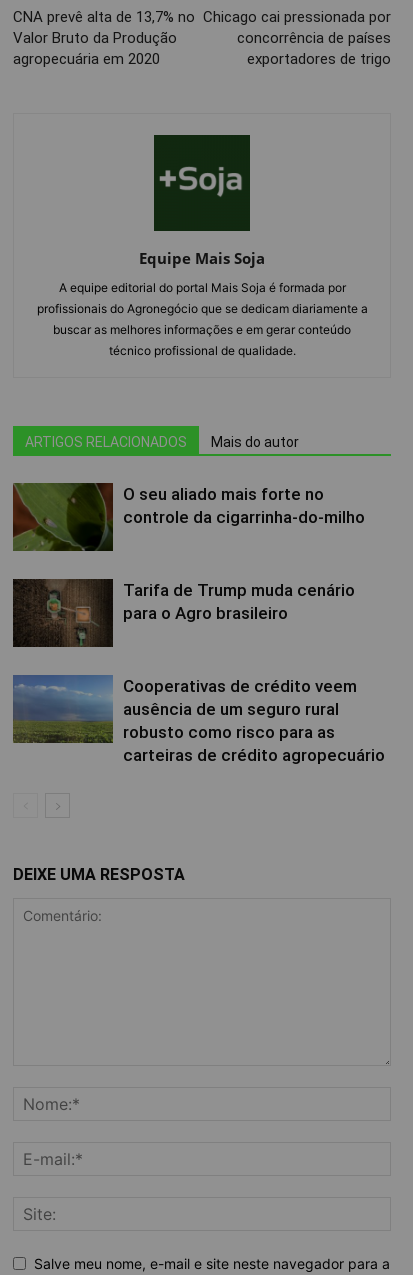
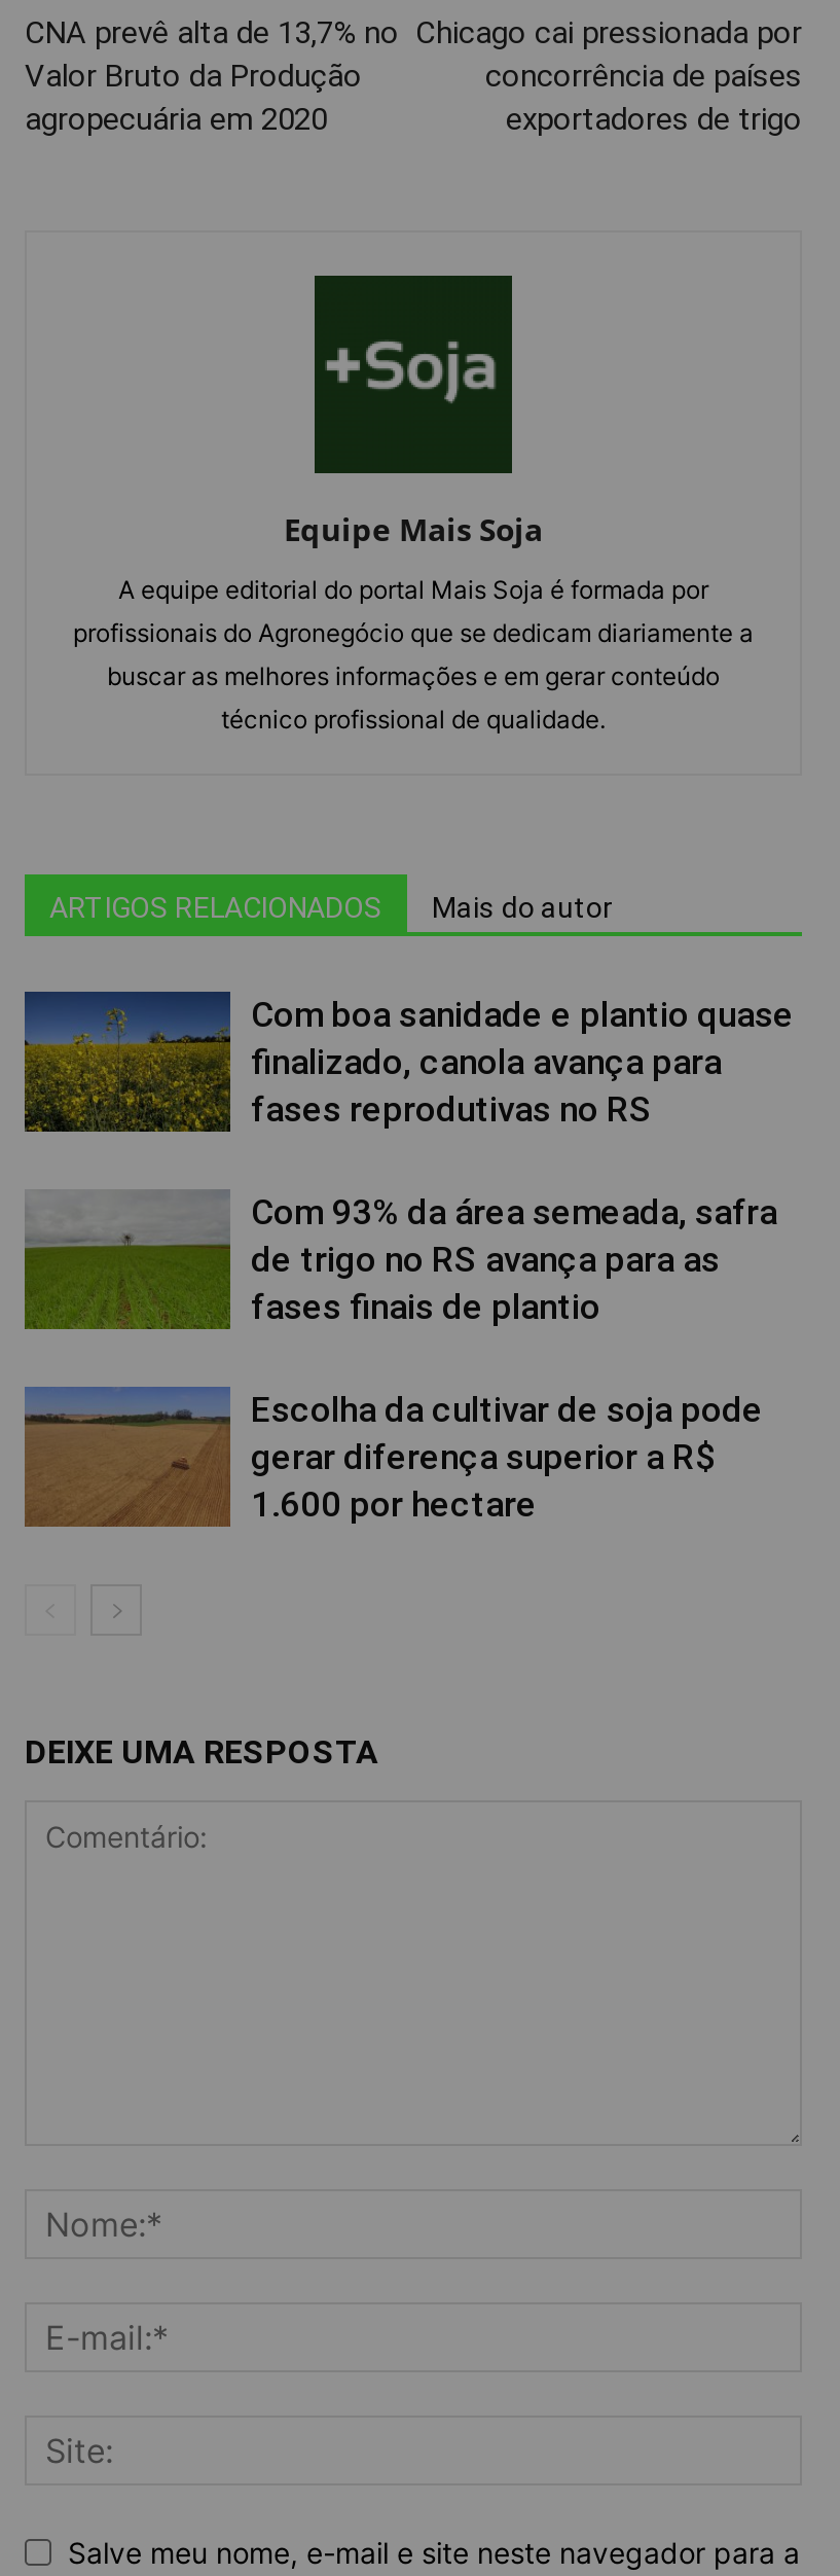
[12,482,365,552] [image] | O seu aliado mais forte no | controle da cigarrinha-do-milho -> [23,990,794,1134] [image] | Com boa sanidade e plantio quase | finalizado, canola avança para | fases reprodutivas no RS
[12,578,355,648] [image] | Tarifa de Trump muda cenário | para o Agro brasileiro -> [23,1189,777,1331] [image] | Com 93% da área semeada, safra | de trigo no RS avança para as | fases finais de plantio
[12,676,385,765] [image] | Cooperativas de crédito veem | ausência de um seguro rural | robusto como risco para as | carteiras de crédito agropecuário -> [23,1388,763,1529] [image] | Escolha da cultivar de soja pode | gerar diferença superior a R$ | 1.600 por hectare

